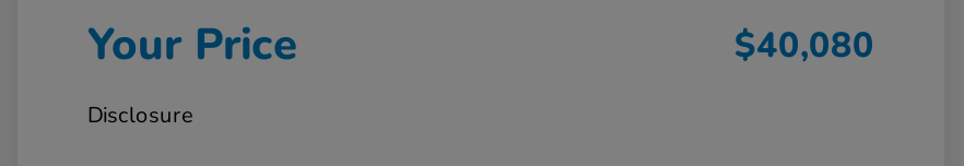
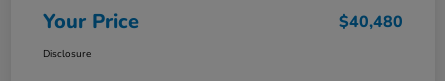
[734,22,874,70] $40,080 -> [339,11,403,33] $40,480

